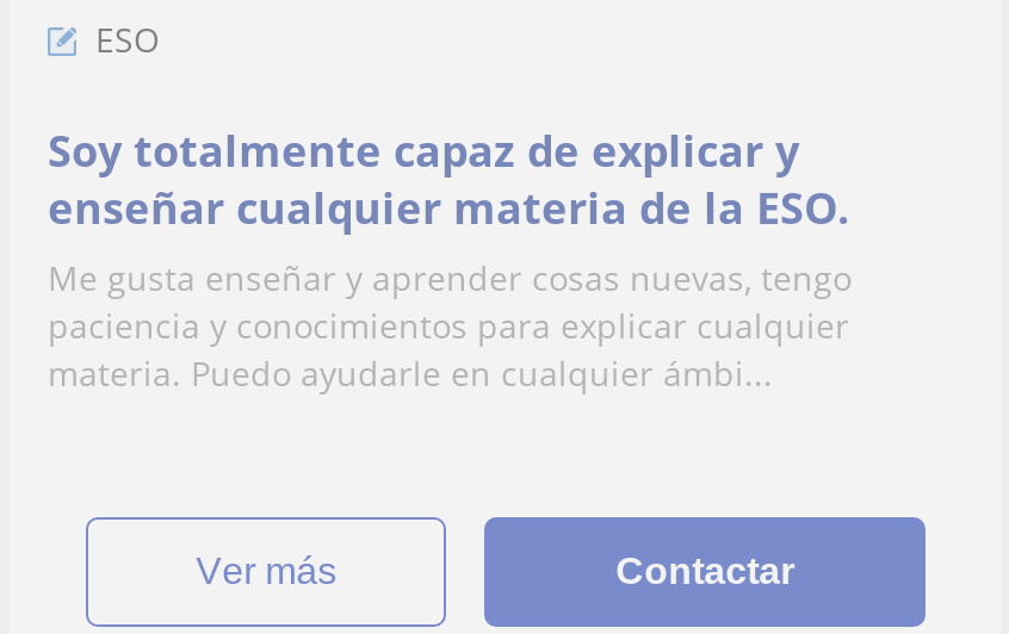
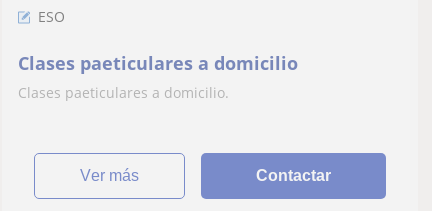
[48,120,852,394] Soy totalmente capaz de explicar y | enseñar cualquier materia de la ESO. | Me gusta enseñar y aprender cosas nuevas, tengo | paciencia y conocimientos para explicar cualquier | materia. Puedo ayudarle en cualquier ámbi... -> [18,50,298,101] Clases paeticulares a domicilio | Clases paeticulares a domicilio.

